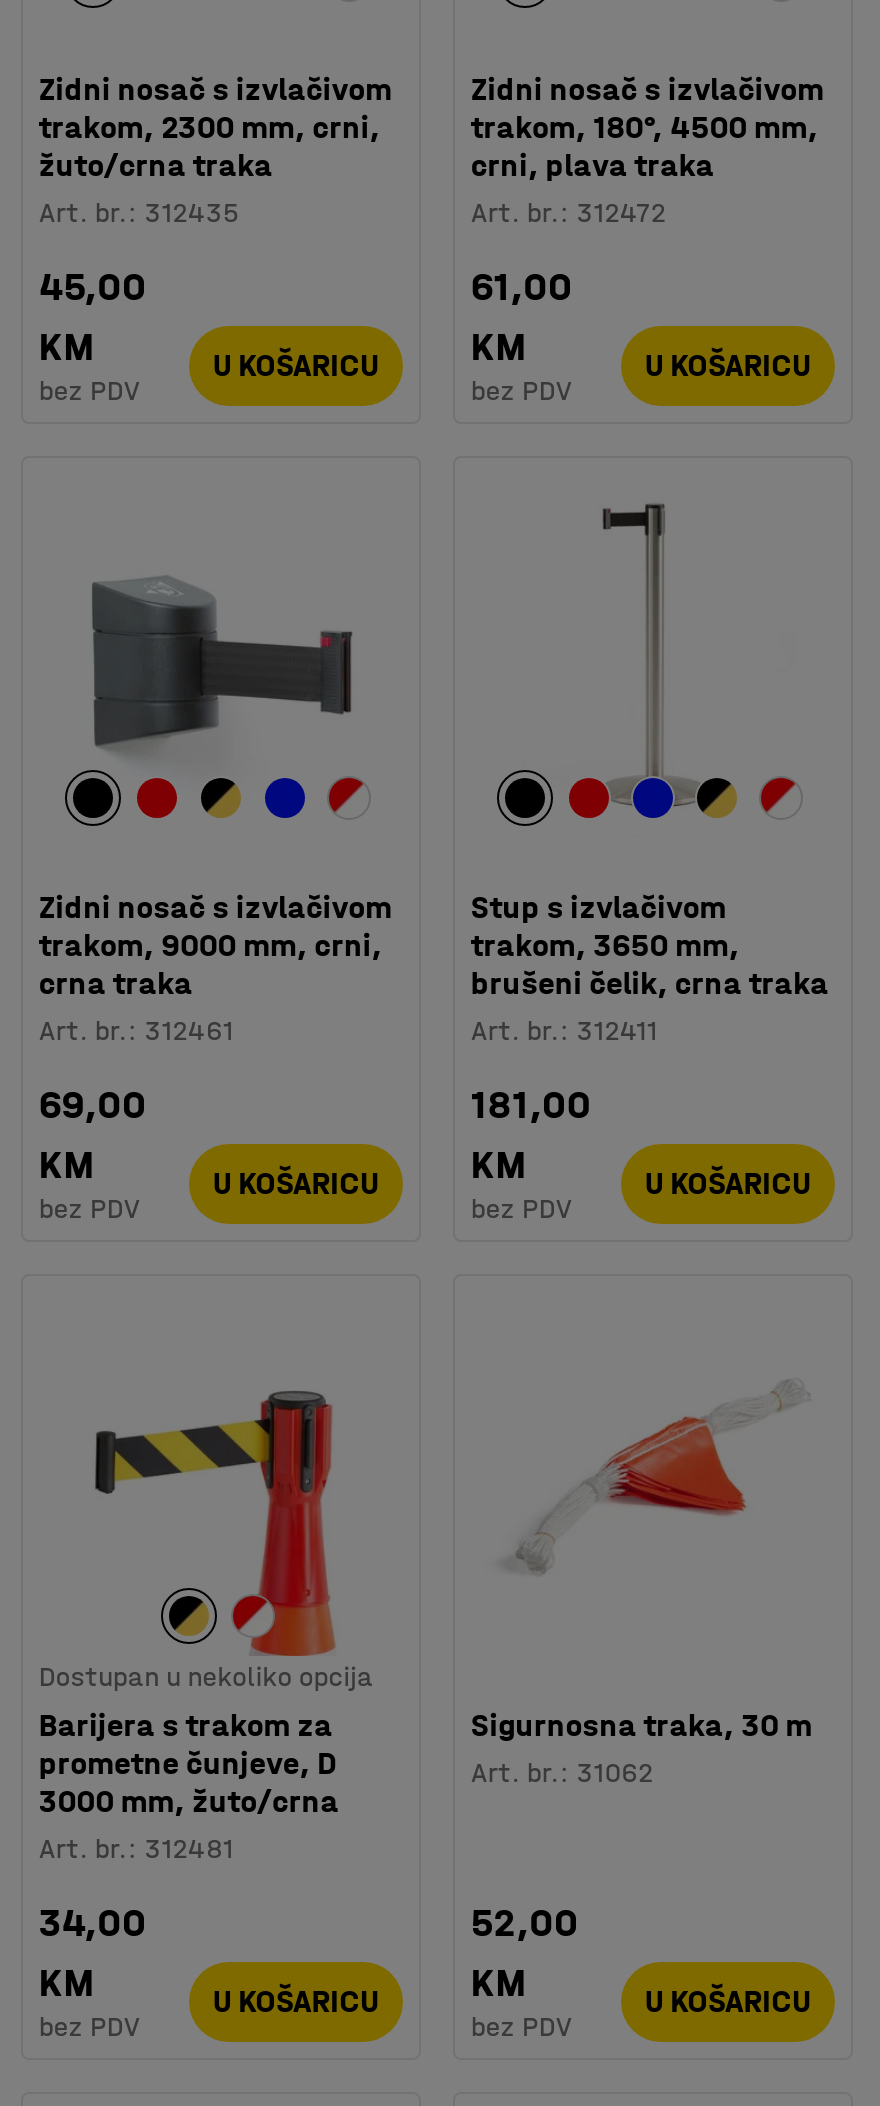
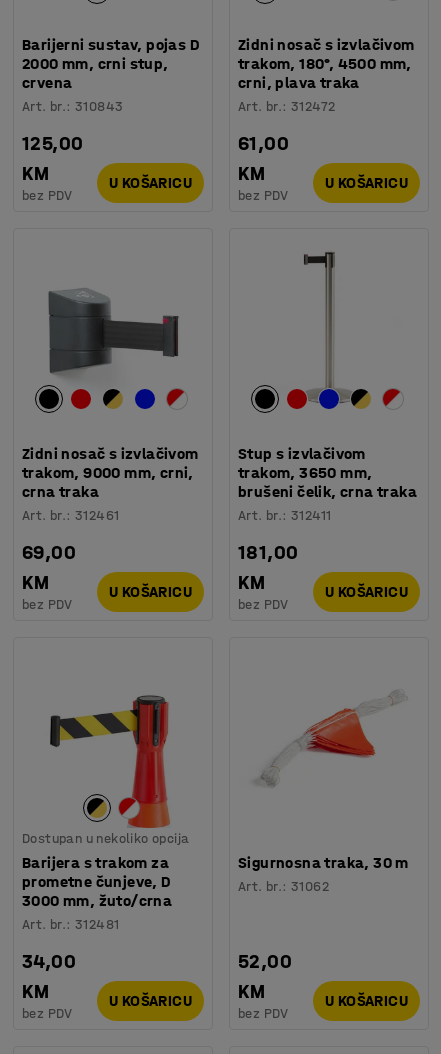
[39,69,392,229] Zidni nosač s izvlačivom | trakom, 2300 mm, crni, | žuto/crna traka | Art. br.: 312435 -> [22,34,200,114] Barijerni sustav, pojas D | 2000 mm, crni stup, | crvena | Art. br.: 310843
[39,263,147,309] 45,00 -> [22,131,83,154] 125,00

